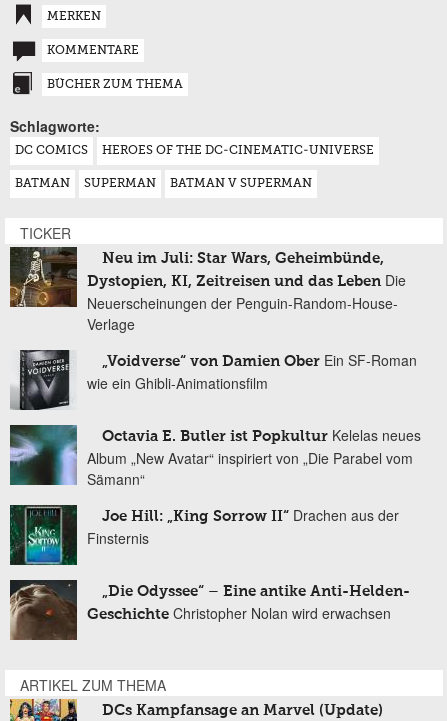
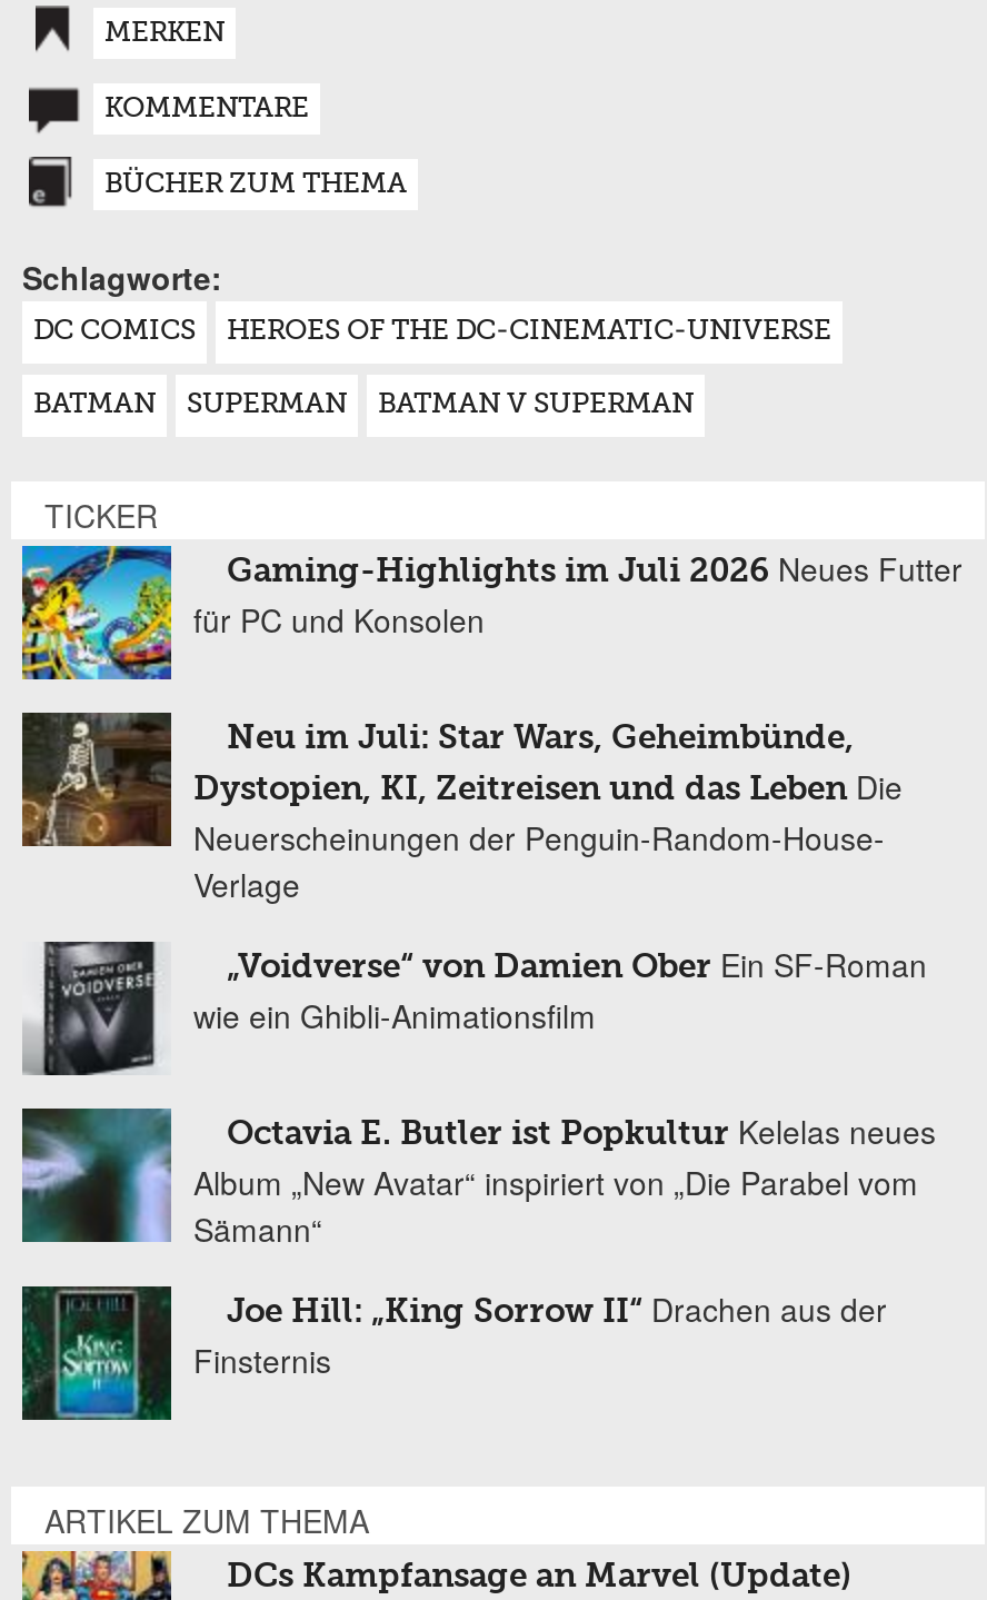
moved [8,246,421,548] -> [18,710,936,1382]: [image] | Neu im Juli: Star Wars, Geheimbünde, | Dystopien, KI, Zeitreisen und das Leben Die | ... | Joe Hill: „King Sorrow II“ Drachen aus der | Finsternis
none -> [20,544,963,682] [image] | Gaming-Highlights im Juli 2026 Neues Futter | für PC und Konsolen
[9,581,410,641] [image] | „Die Odyssee“ – Eine antike Anti-Helden- | Geschichte Christopher Nolan wird erwachsen -> none

